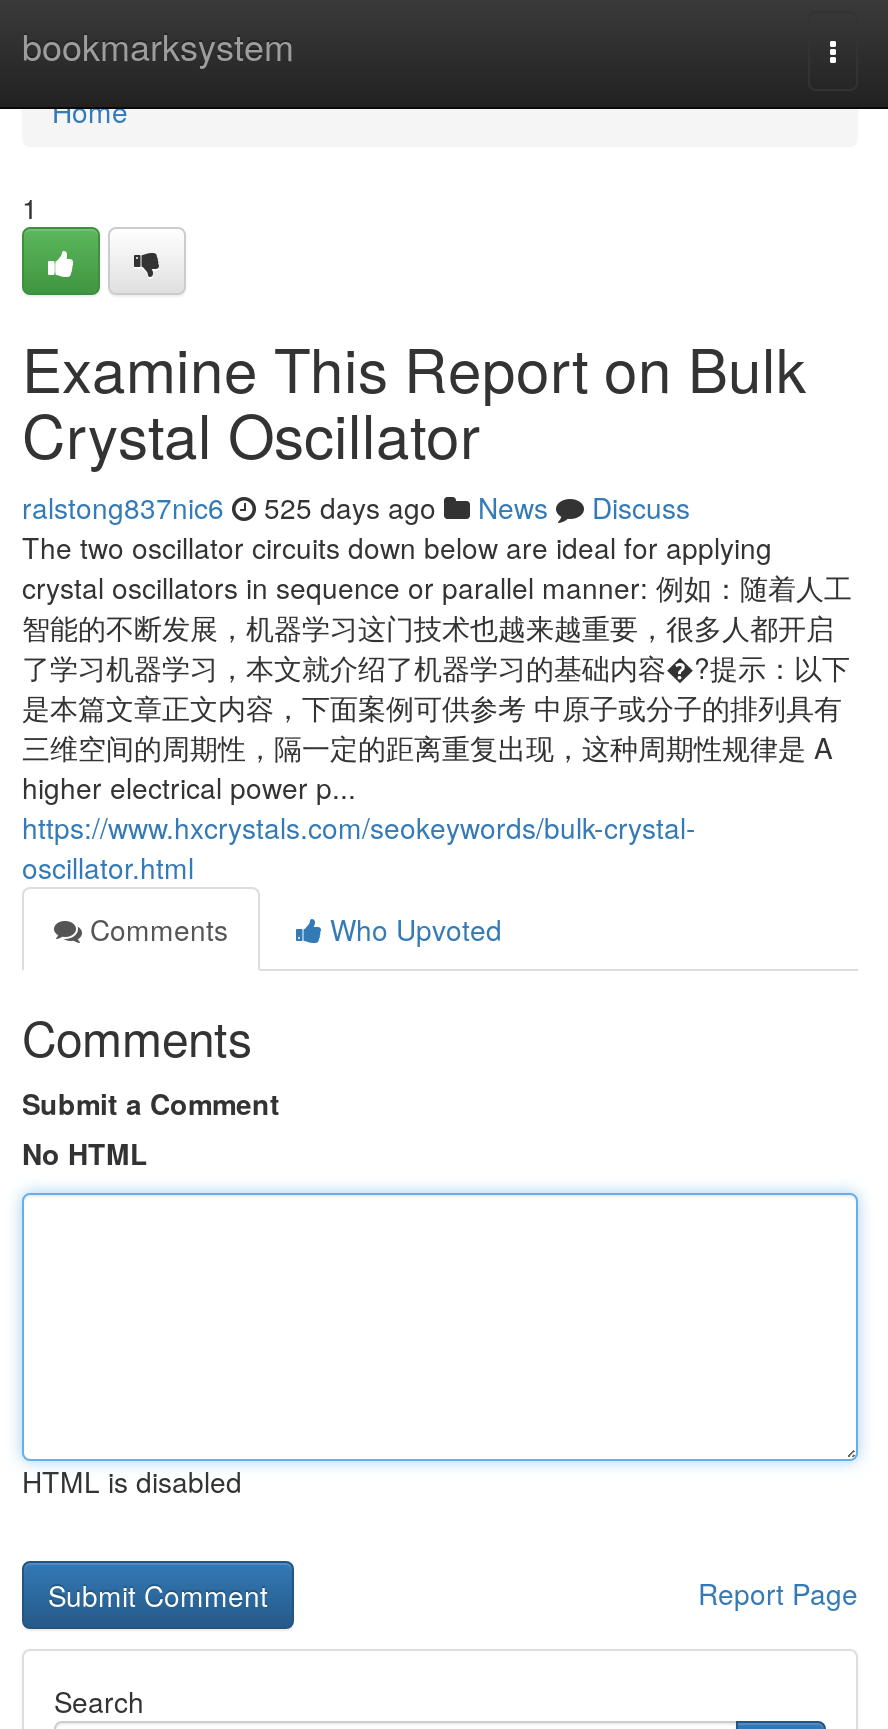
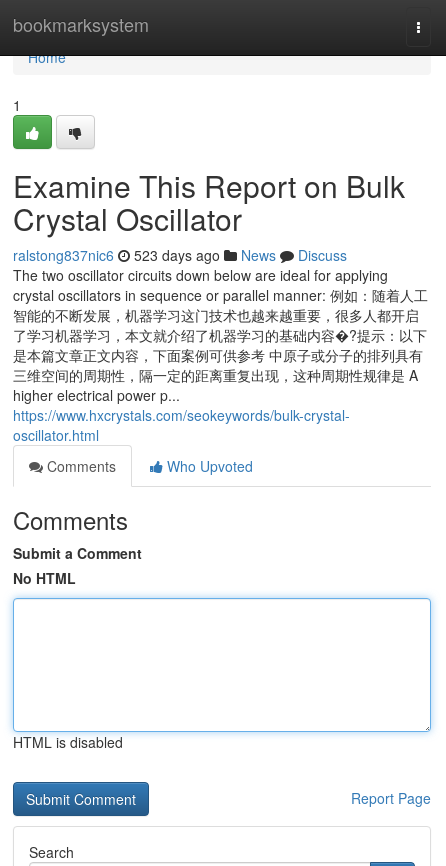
[22,487,690,527] ralstong837nic6 525 days ago News Discuss -> [13,245,347,265] ralstong837nic6 523 days ago News Discuss

